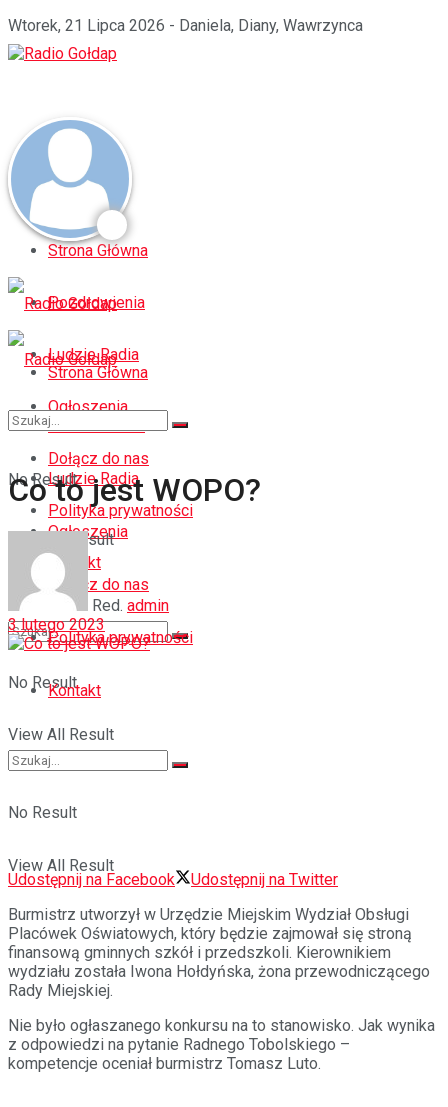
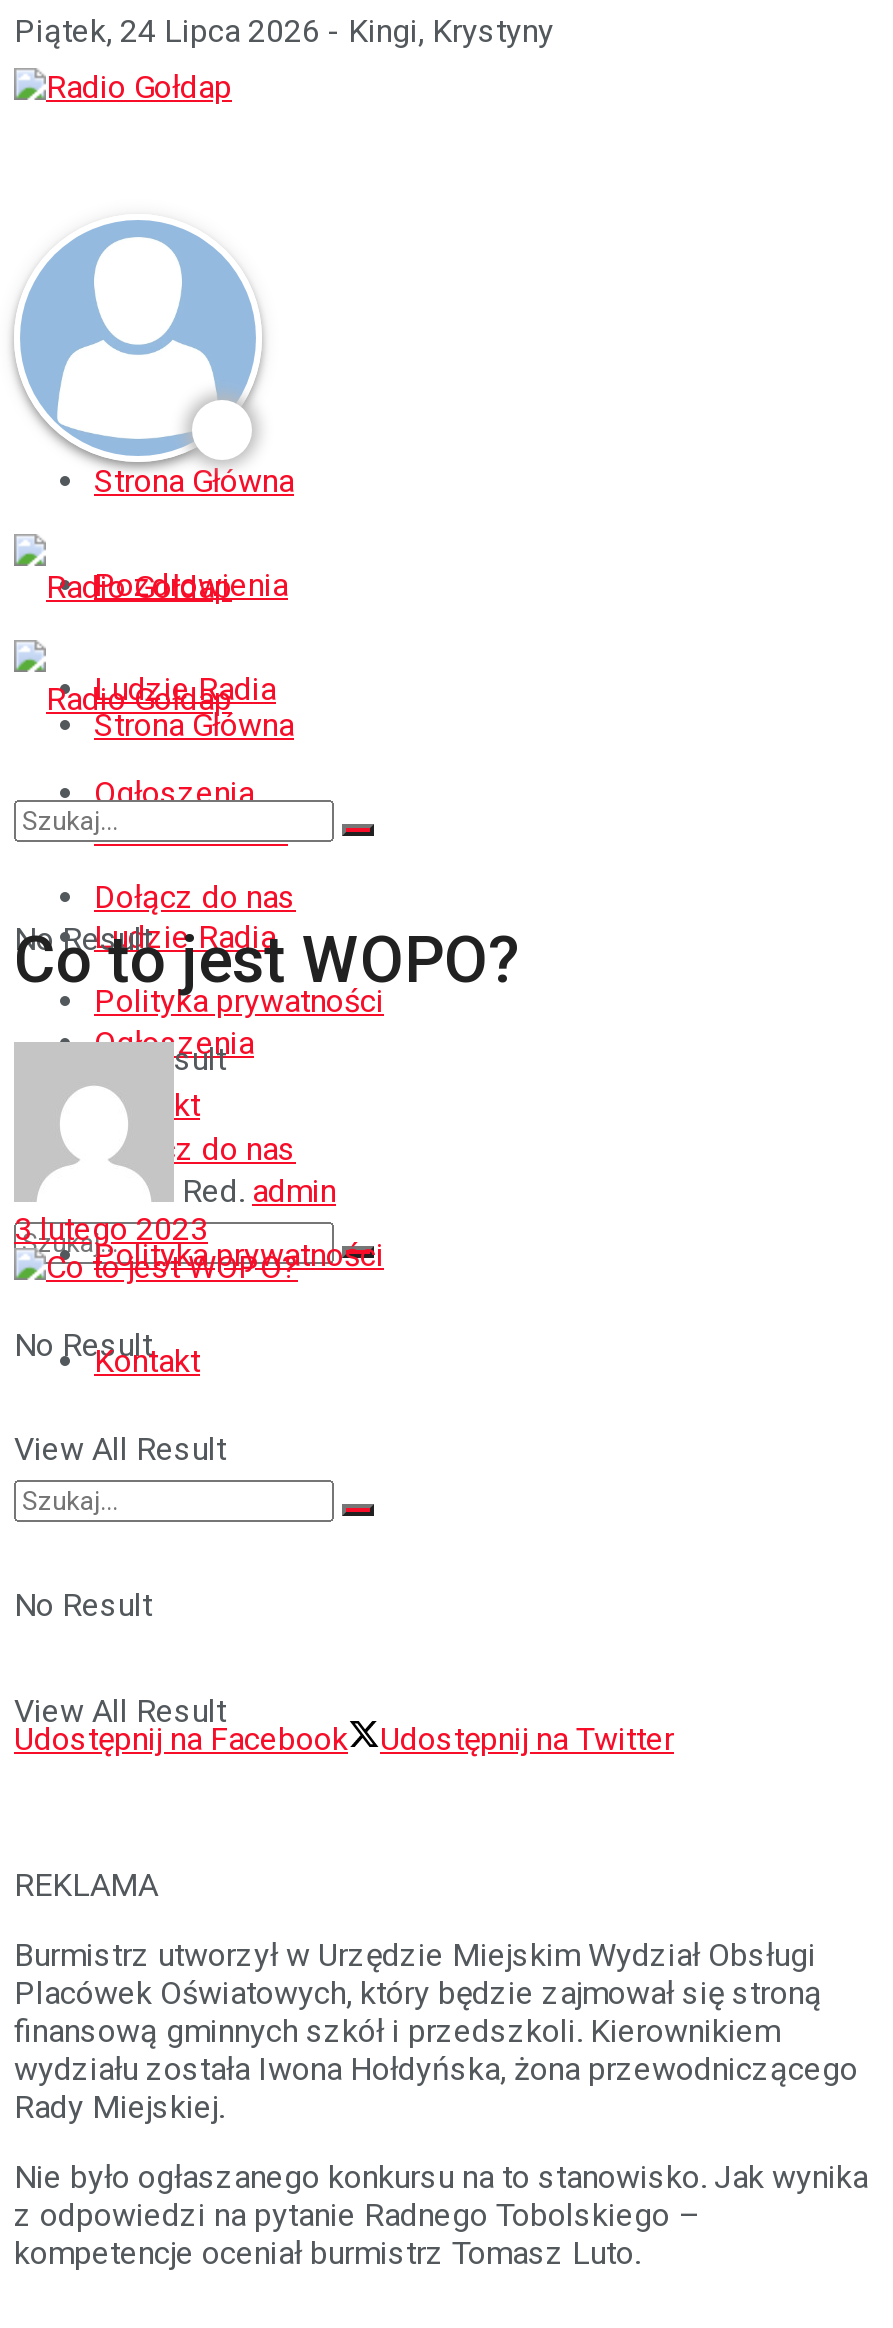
[8,16,363,35] Wtorek, 21 Lipca 2026 - Daniela, Diany, Wawrzynca -> [14,12,554,50] Piątek, 24 Lipca 2026 - Kingi, Krystyny
none -> [14,1866,158,1904] REKLAMA

